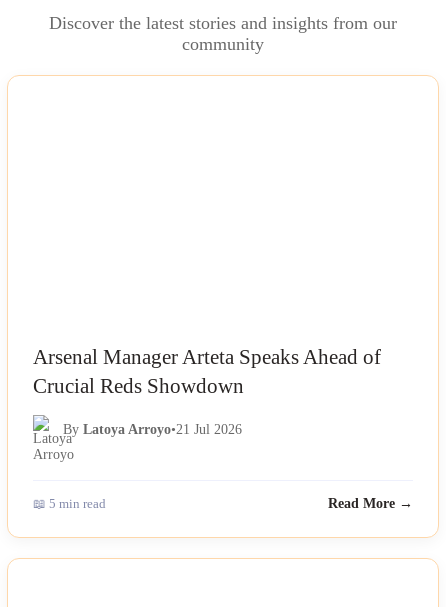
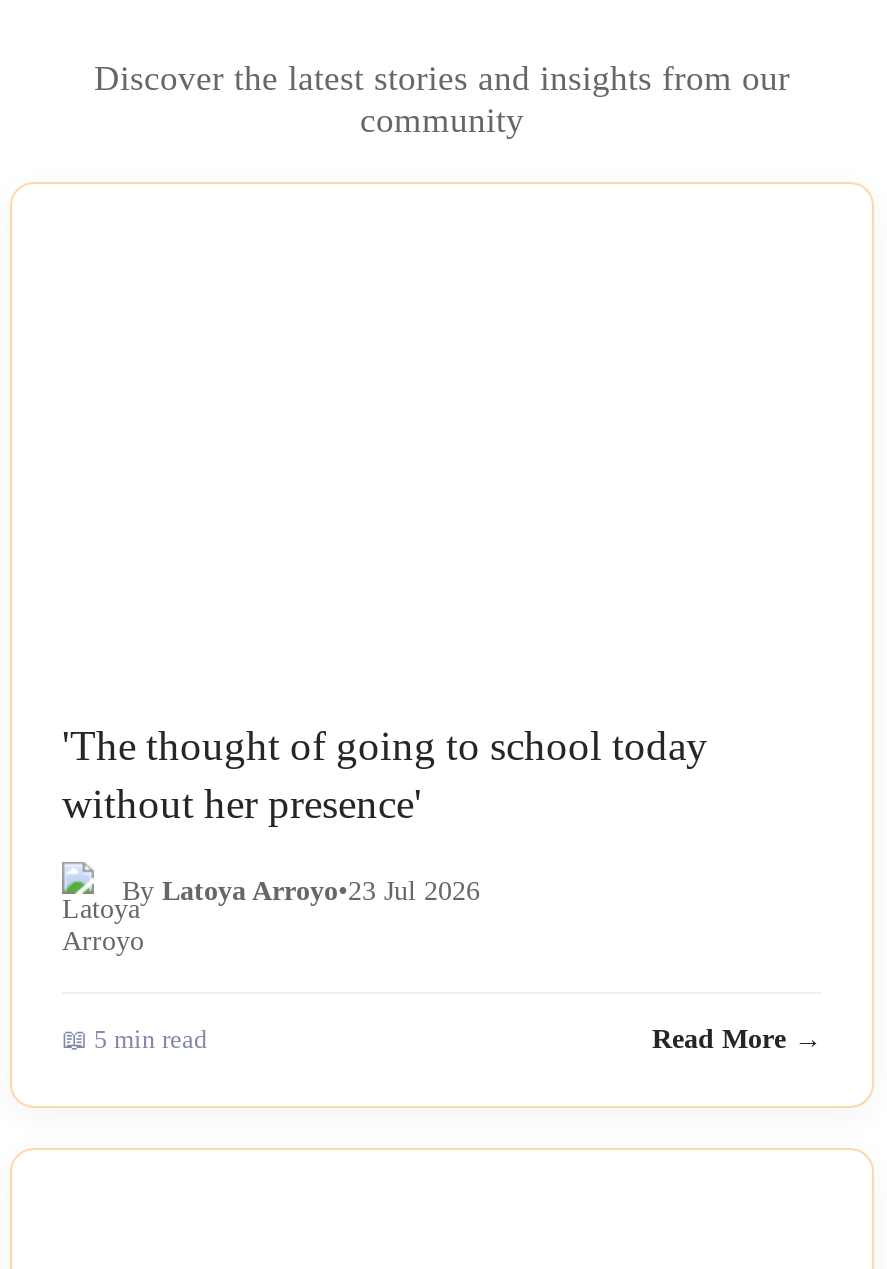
[33,345,381,397] Arsenal Manager Arteta Speaks Ahead of | Crucial Reds Showdown -> [62,722,708,826] 'The thought of going to school today | without her presence'
[63,422,242,437] By Latoya Arroyo•21 Jul 2026 -> [122,876,480,906] By Latoya Arroyo•23 Jul 2026

